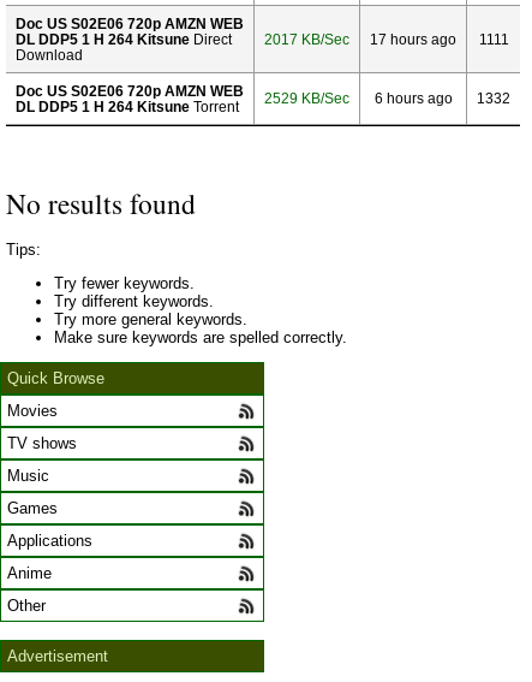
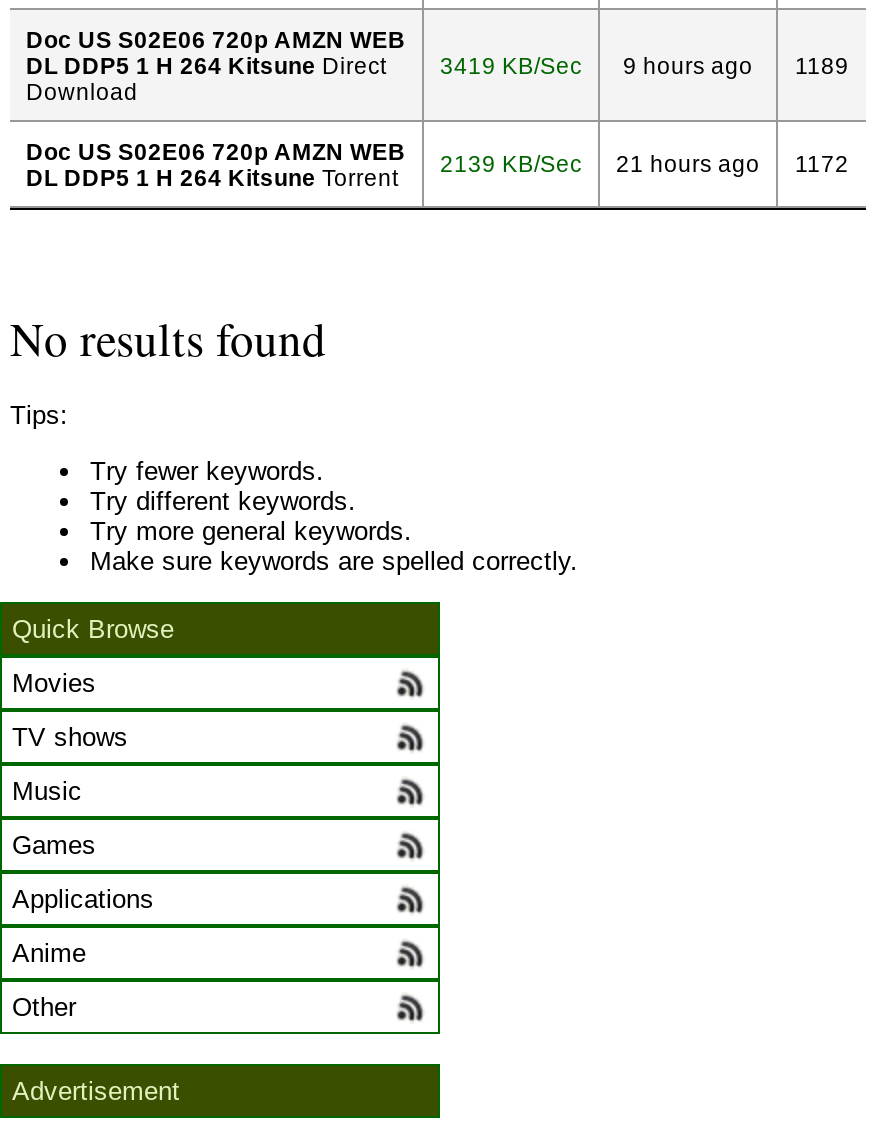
[264,31,349,47] 2017 KB/Sec -> [440,52,582,78] 3419 KB/Sec
[370,31,456,47] 17 hours ago -> [623,52,753,78] 9 hours ago
[479,31,509,47] 1111 -> [795,52,849,78] 1189
[264,90,349,106] 2529 KB/Sec -> [440,150,582,176] 2139 KB/Sec
[374,90,452,106] 6 hours ago -> [616,150,760,176] 21 hours ago
[477,90,510,106] 1332 -> [795,150,849,176] 1172

